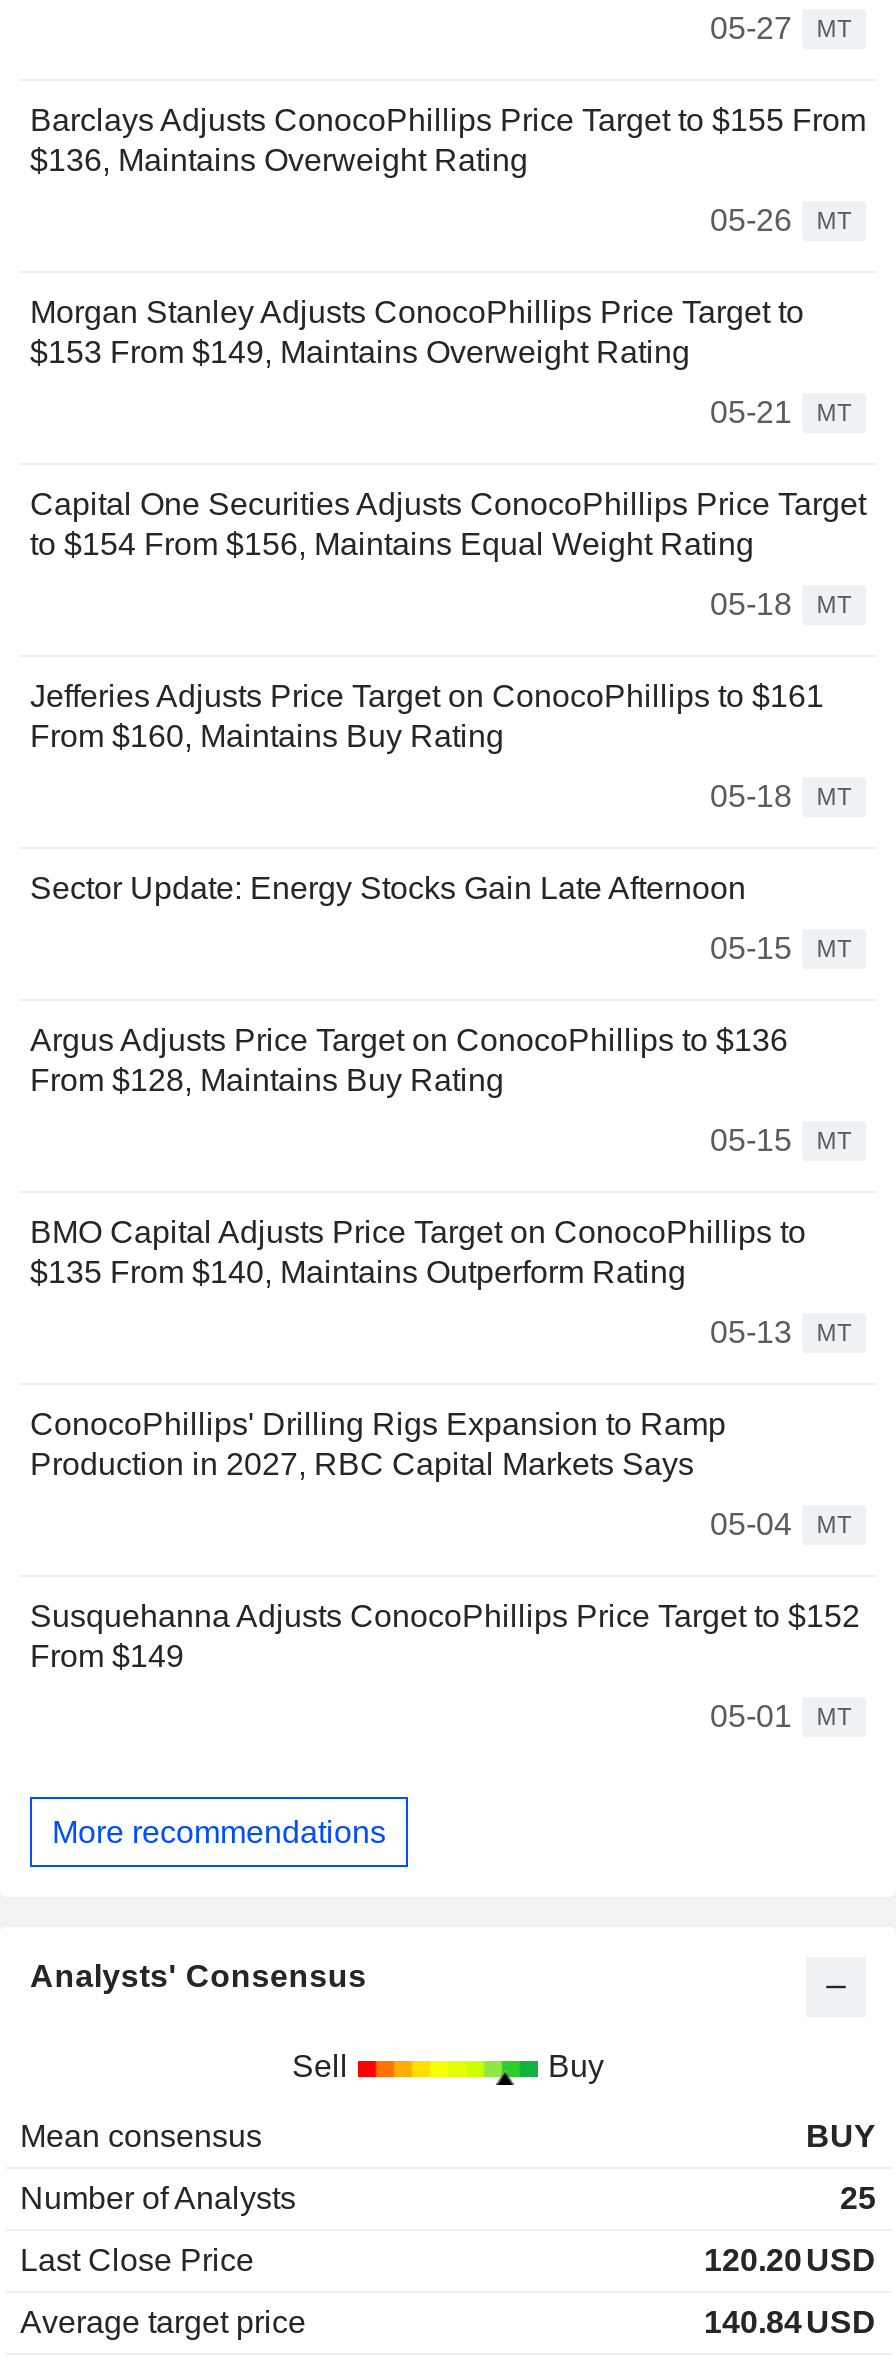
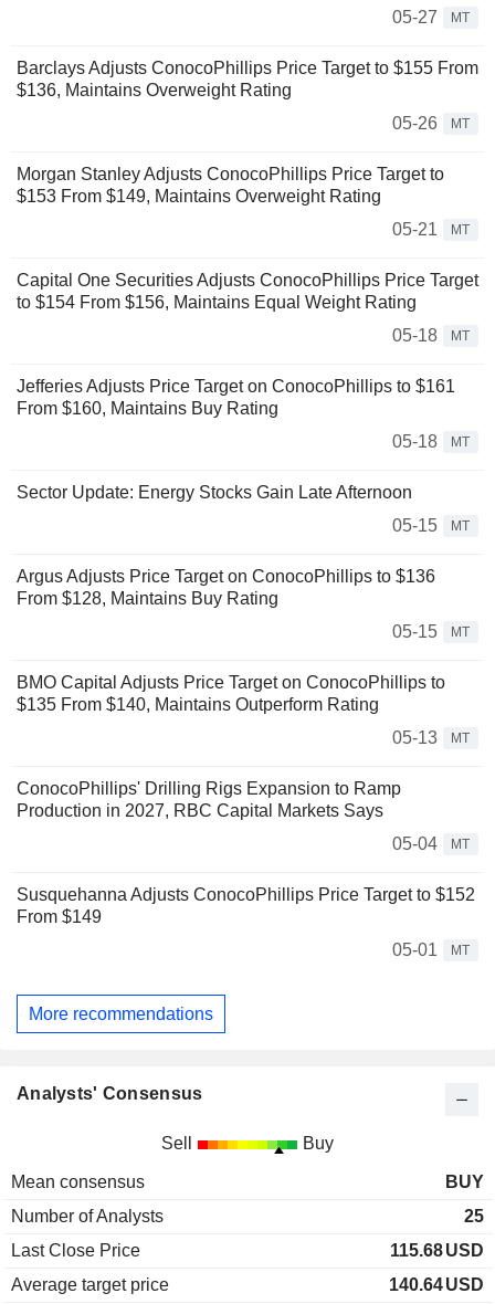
[704,2243,876,2277] 120.20 USD -> [390,1241,484,1260] 115.68 USD
[704,2305,876,2339] 140.84 USD -> [389,1275,484,1294] 140.64 USD

